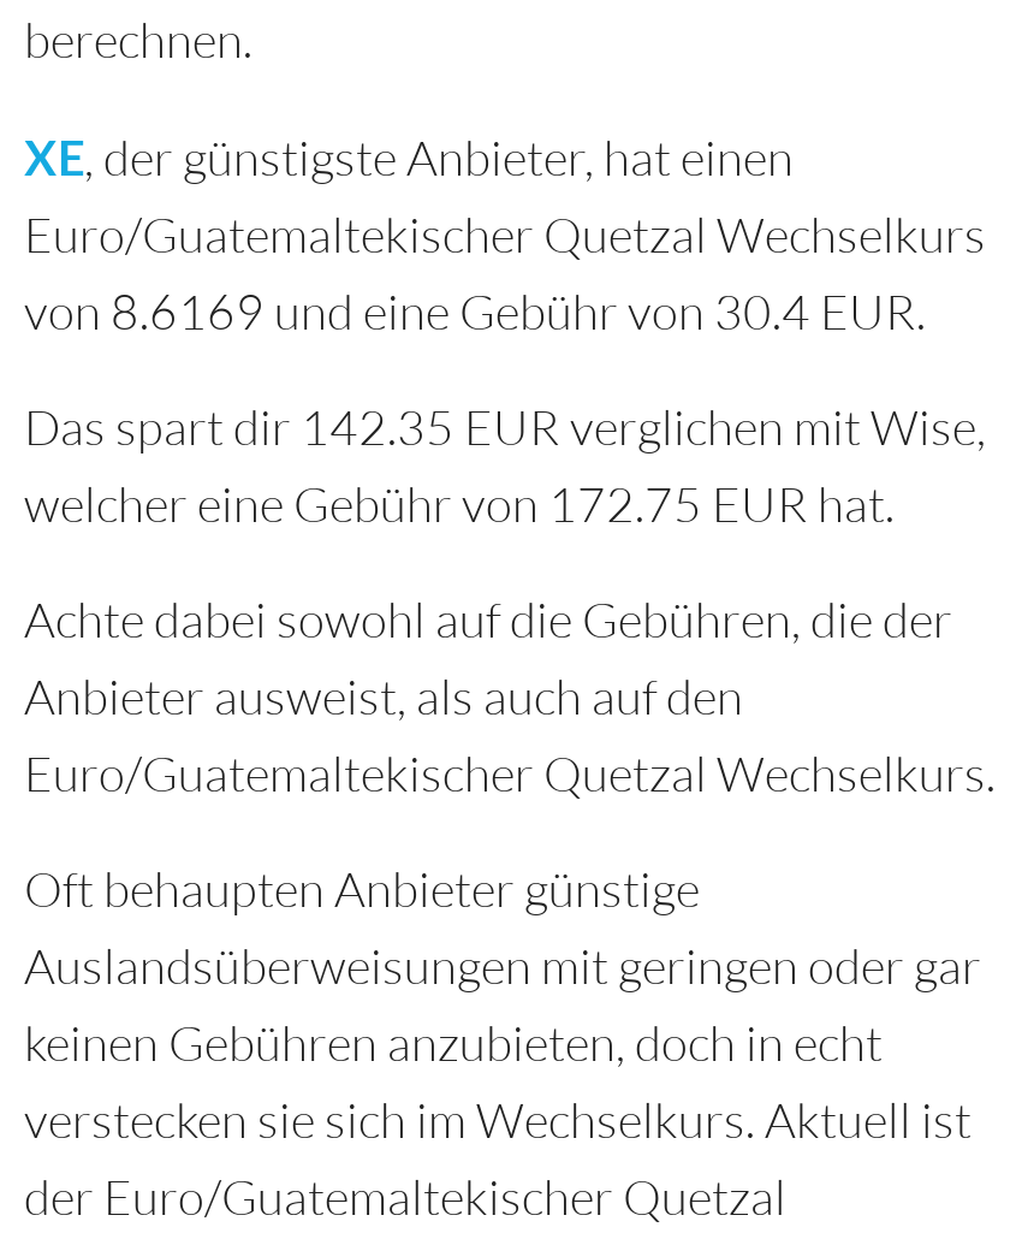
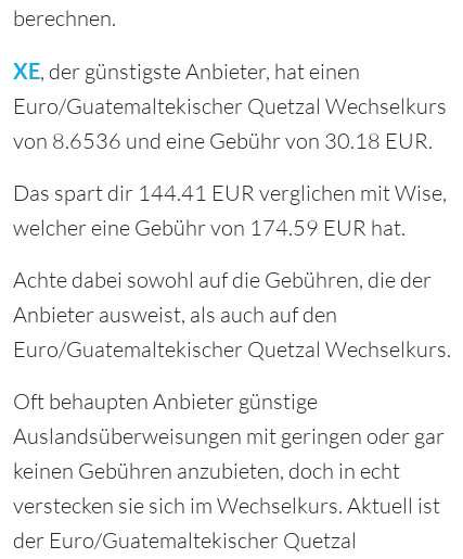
[24,281,926,342] von 8.6169 und eine Gebühr von 30.4 EUR. -> [13,127,433,154] von 8.6536 und eine Gebühr von 30.18 EUR.
[24,397,986,457] Das spart dir 142.35 EUR verglichen mit Wise, -> [13,179,447,206] Das spart dir 144.41 EUR verglichen mit Wise,
[24,474,895,534] welcher eine Gebühr von 172.75 EUR hat. -> [13,214,406,241] welcher eine Gebühr von 174.59 EUR hat.

